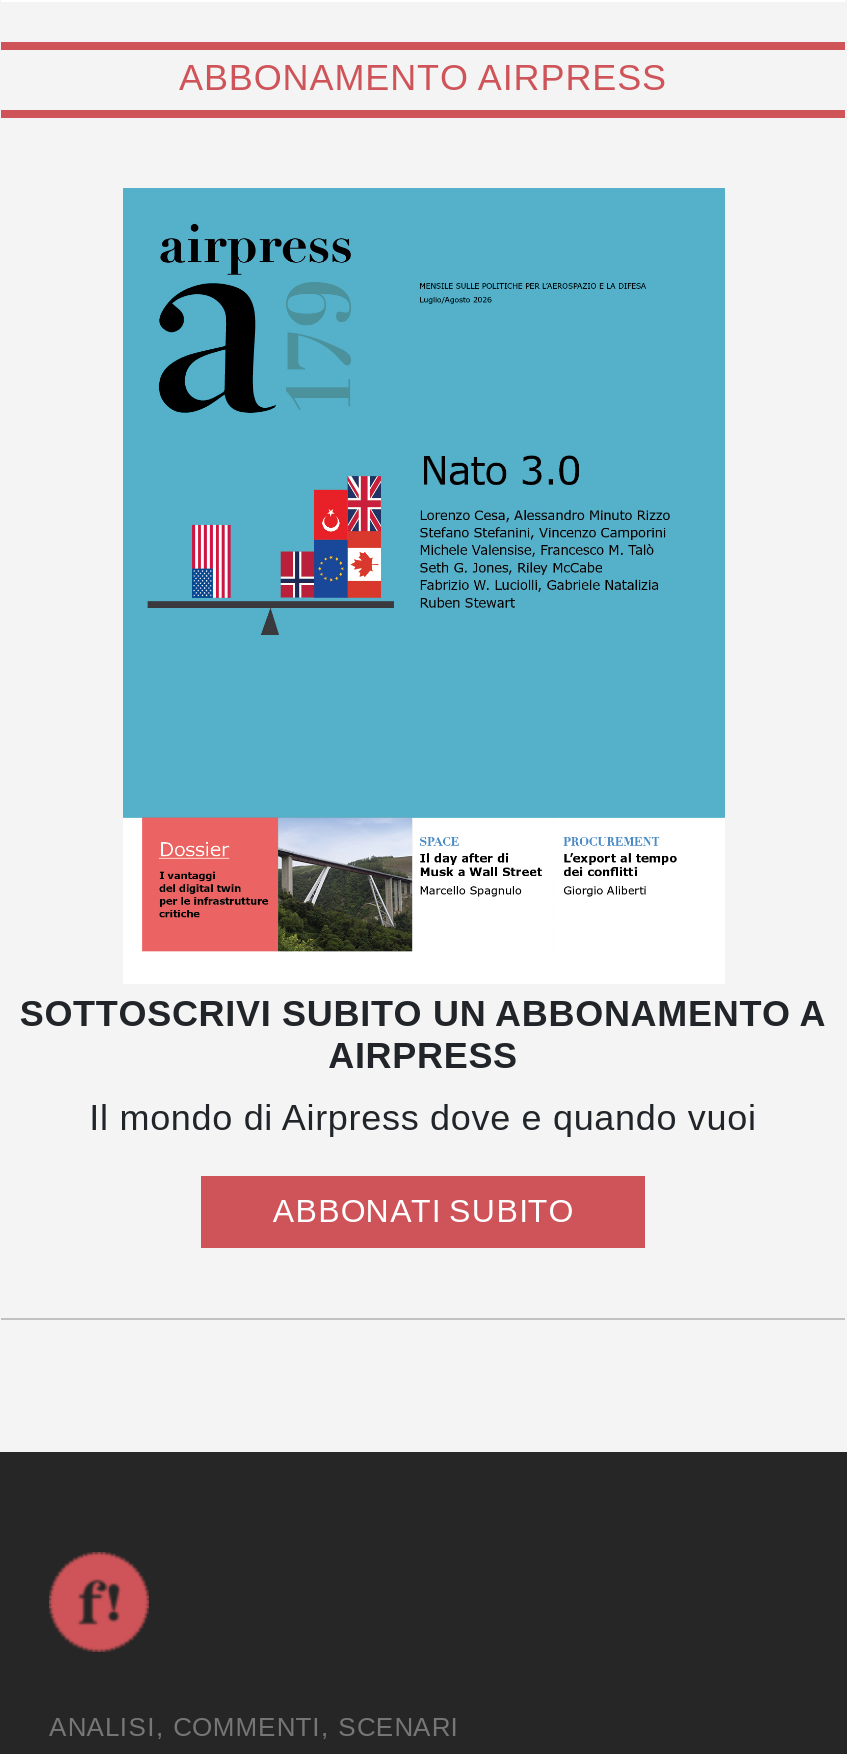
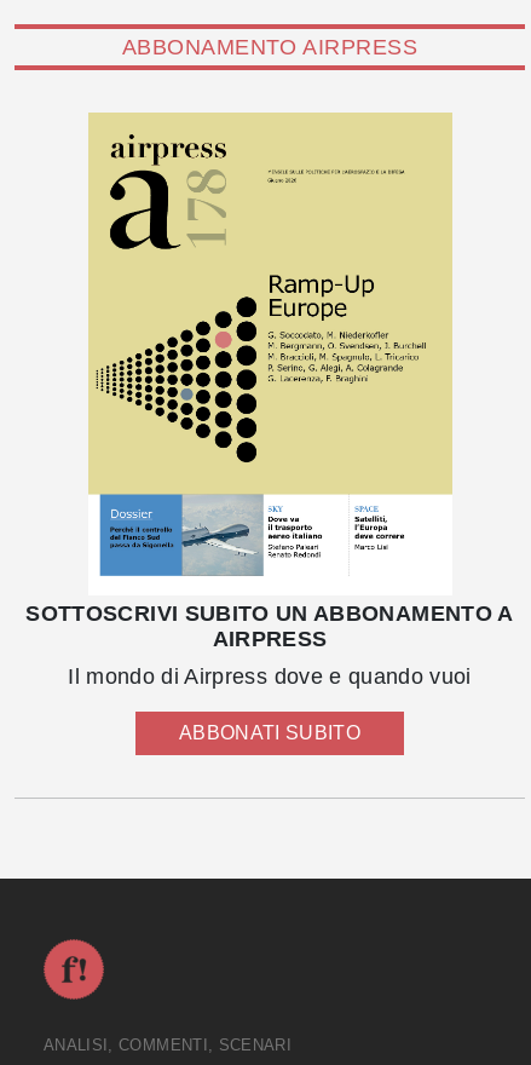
[121,186,727,954] [image] -> [88,113,452,577] [image]

